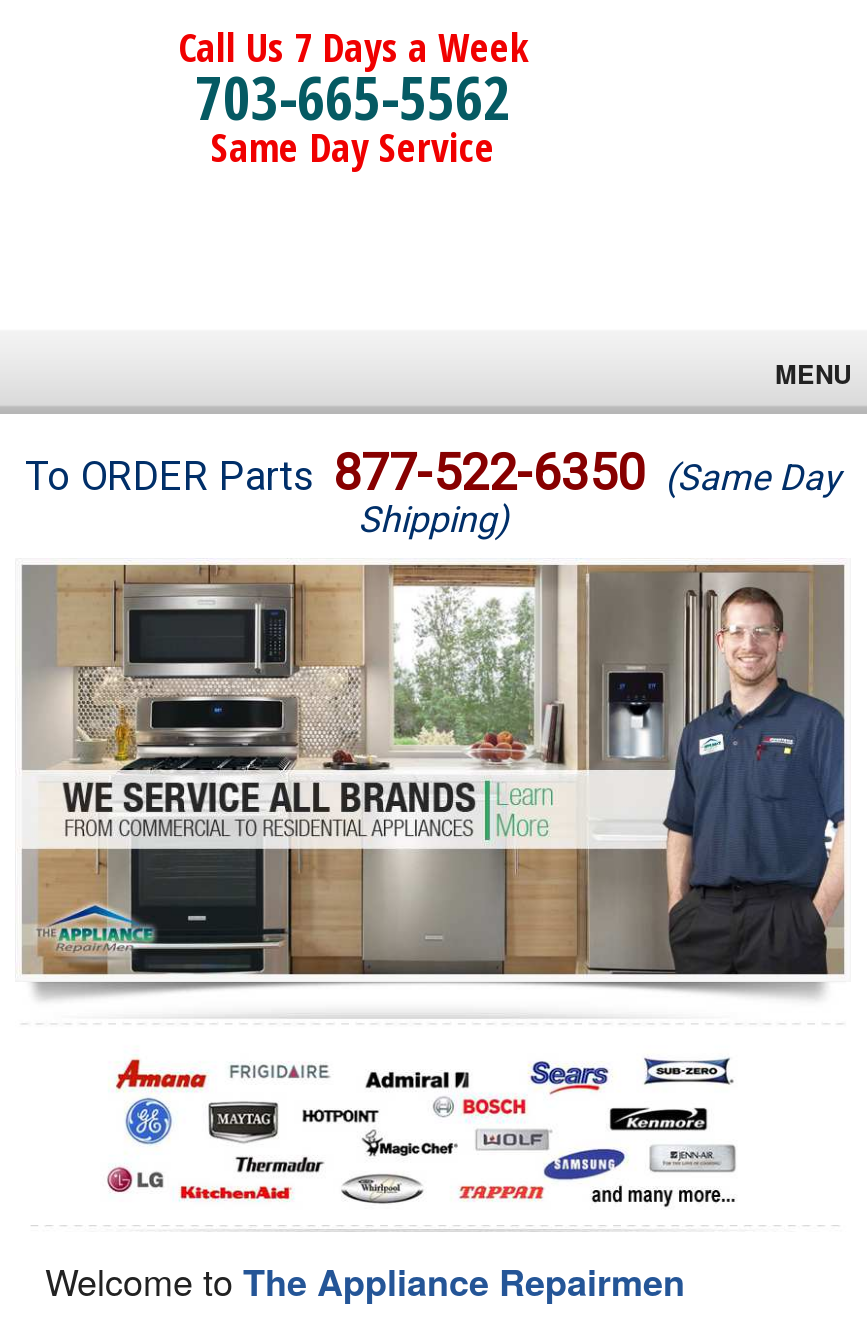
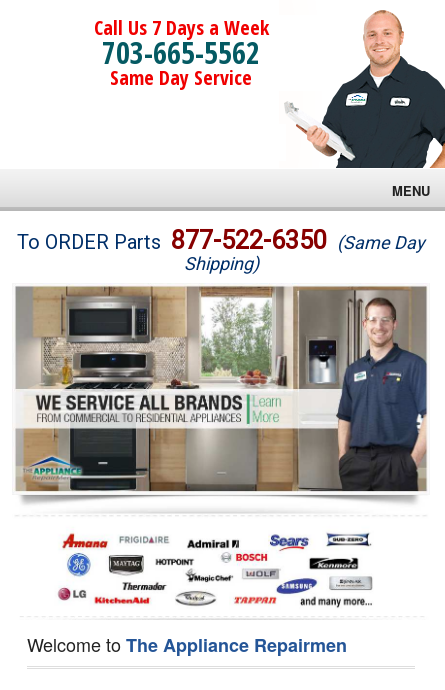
none -> [285,9,442,169] [image]

